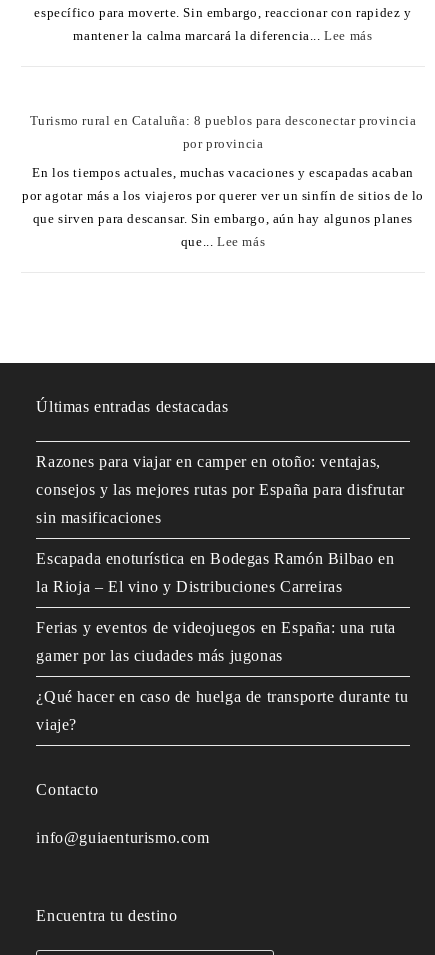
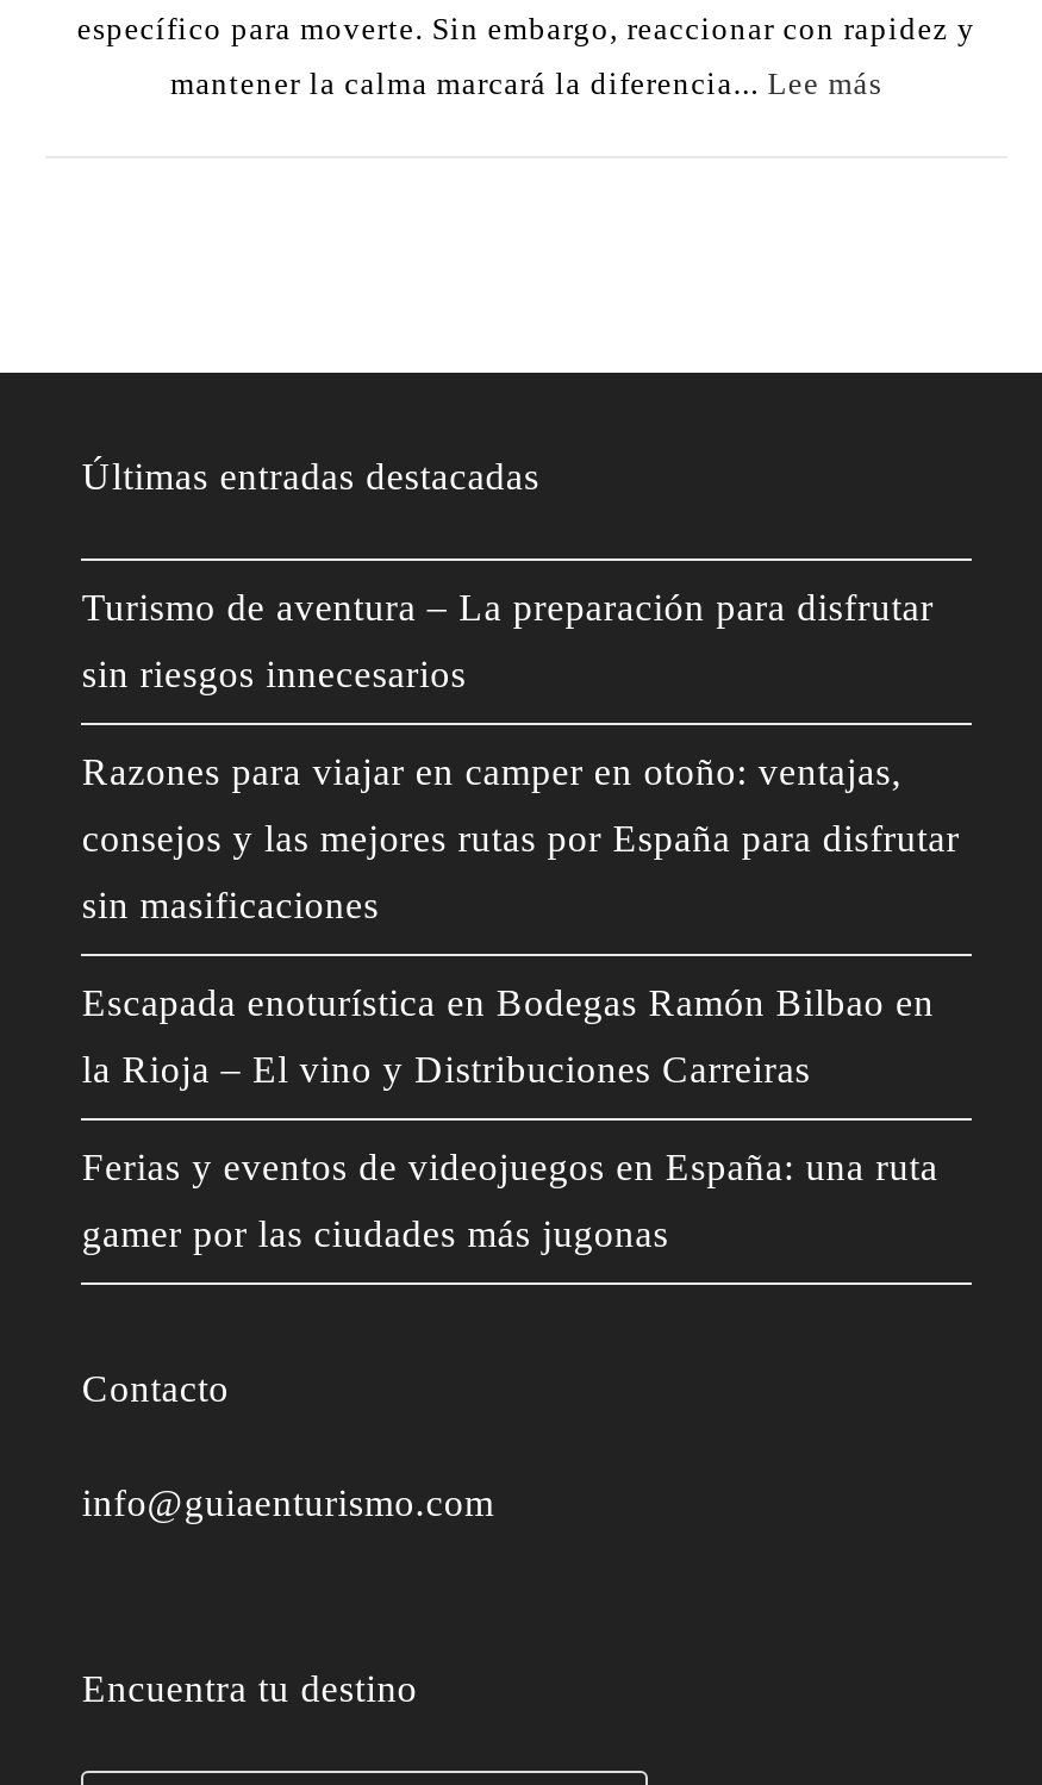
[22,112,424,249] Turismo rural en Cataluña: 8 pueblos para desconectar provincia | por provincia | En los tiempos actuales, muchas vacaciones y escapadas acaban | por agotar más a los viajeros por querer ver un sinfín de sitios de lo | que sirven para descansar. Sin embargo, aún hay algunos planes | que... Lee más -> none
none -> [82,587,934,694] Turismo de aventura – La preparación para disfrutar | sin riesgos innecesarios
[36,688,408,733] ¿Qué hacer en caso de huelga de transporte durante tu | viaje? -> none

